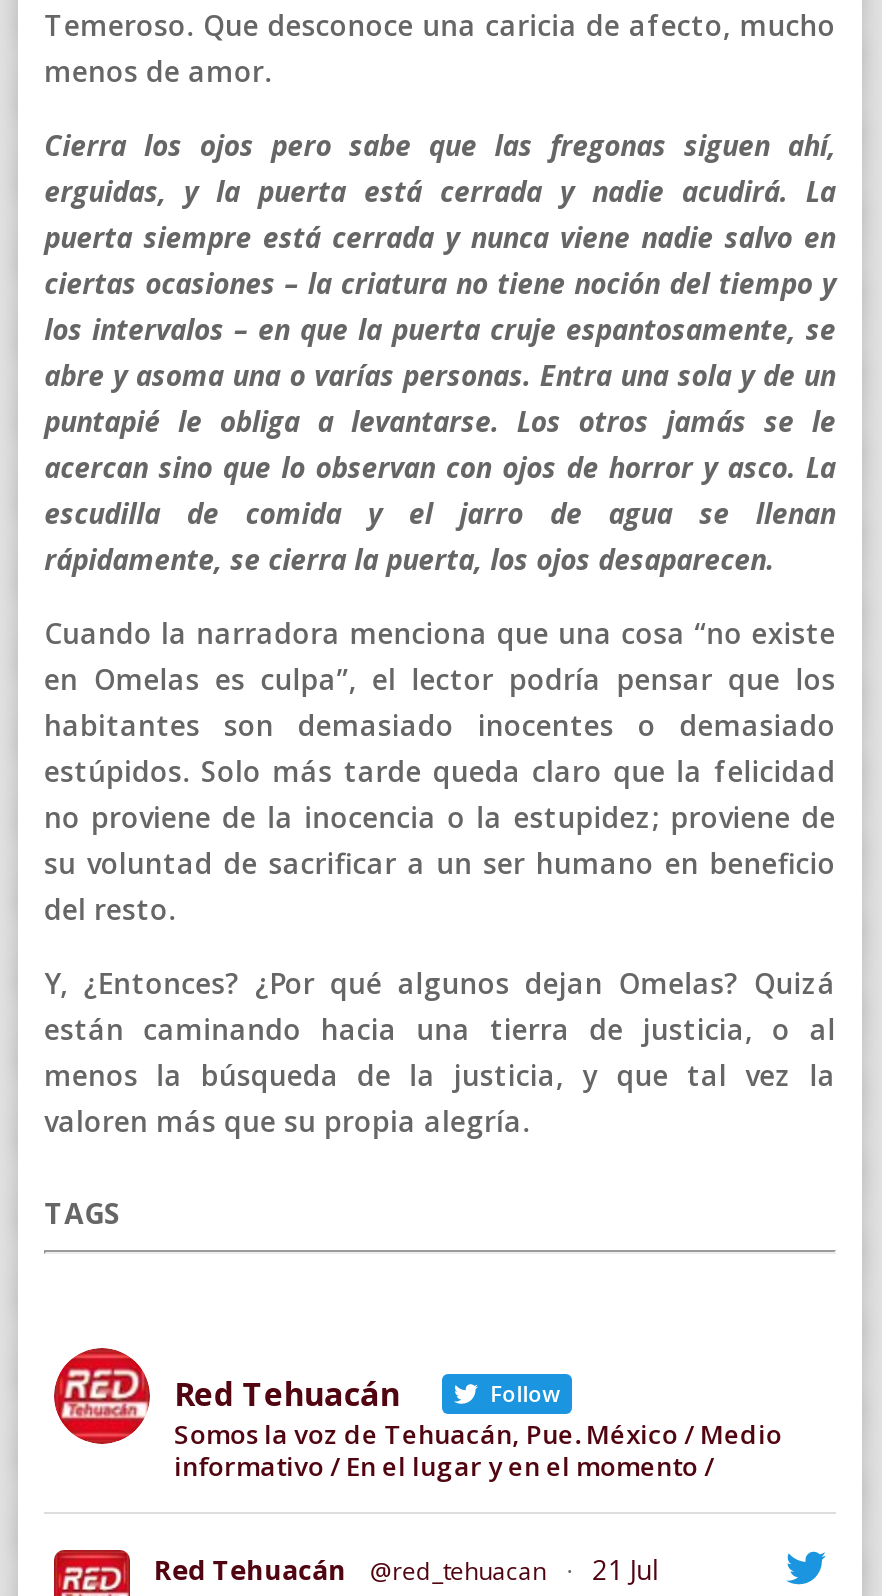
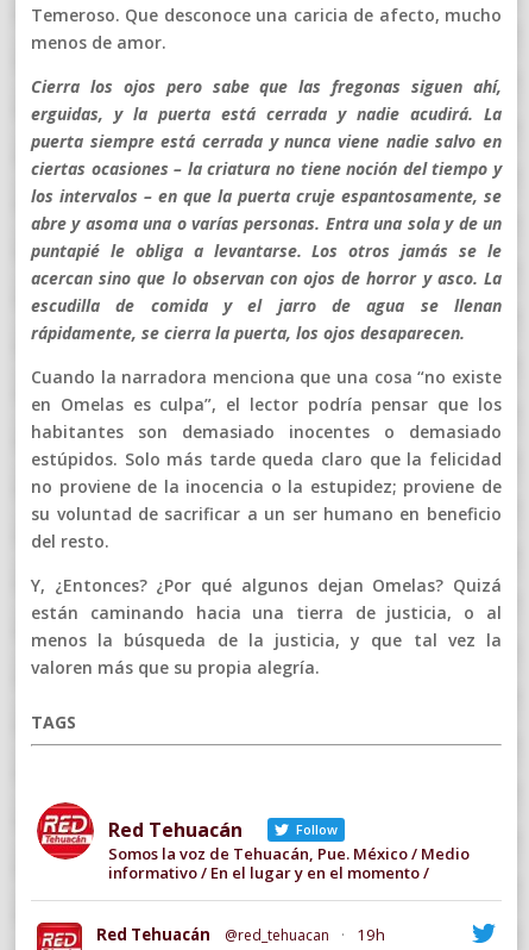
[370,1552,658,1588] @red_tehuacan · 21 Jul -> [225,924,385,945] @red_tehuacan · 19h

